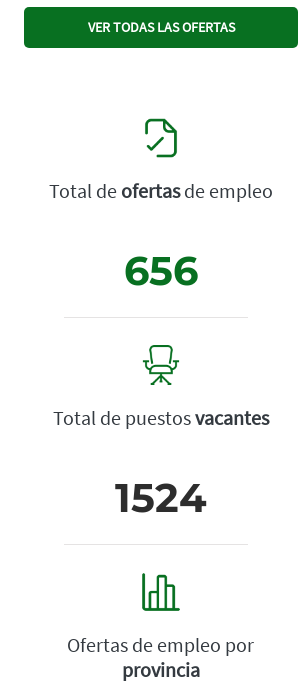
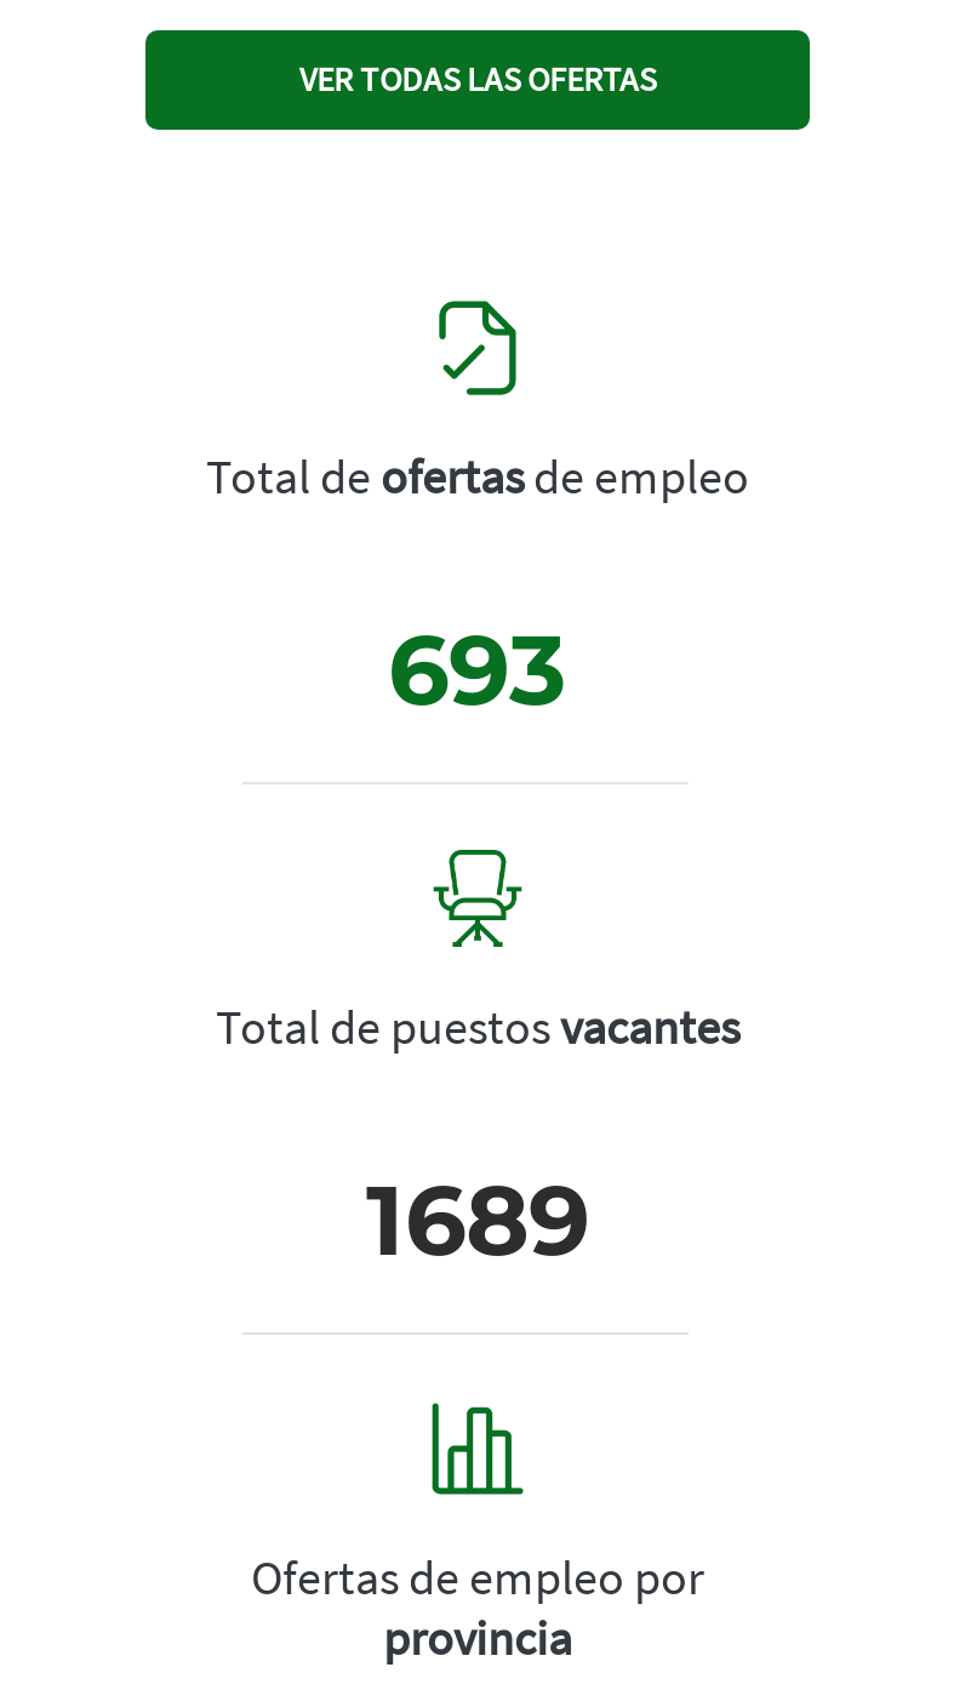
[124,246,198,295] 656 -> [388,610,567,729] 693
[115,473,207,522] 1524 -> [366,1160,589,1279] 1689

